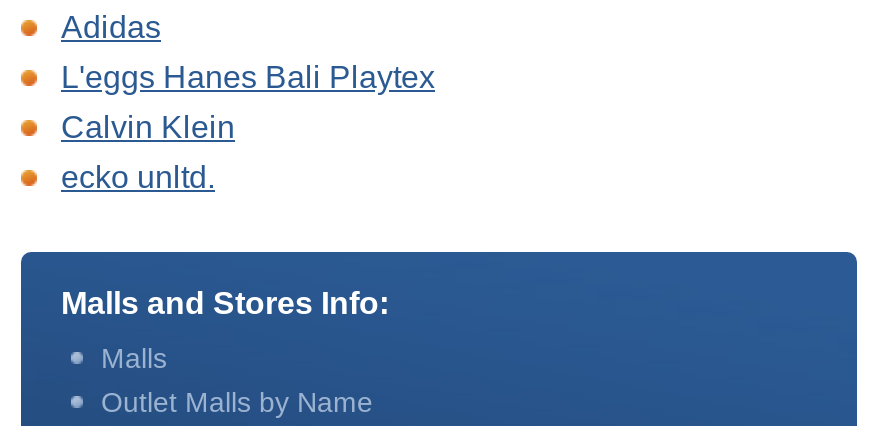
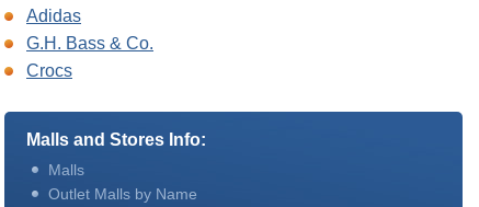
[61,60,435,194] L'eggs Hanes Bali Playtex | Calvin Klein | ecko unltd. -> [26,34,153,80] G.H. Bass & Co. | Crocs

